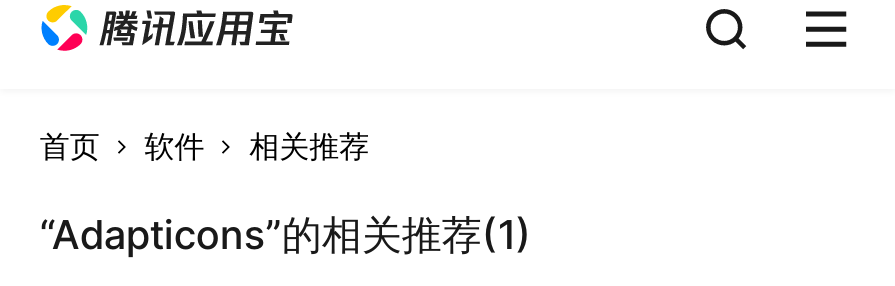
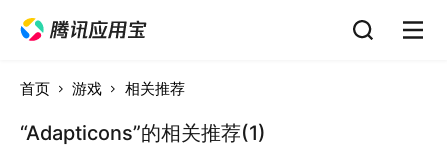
[145,128,205,164] 软件 -> [72,80,102,98] 游戏

